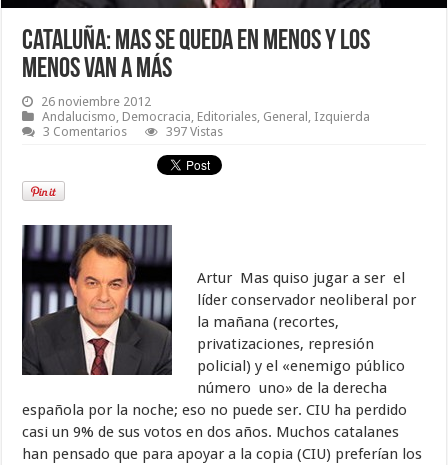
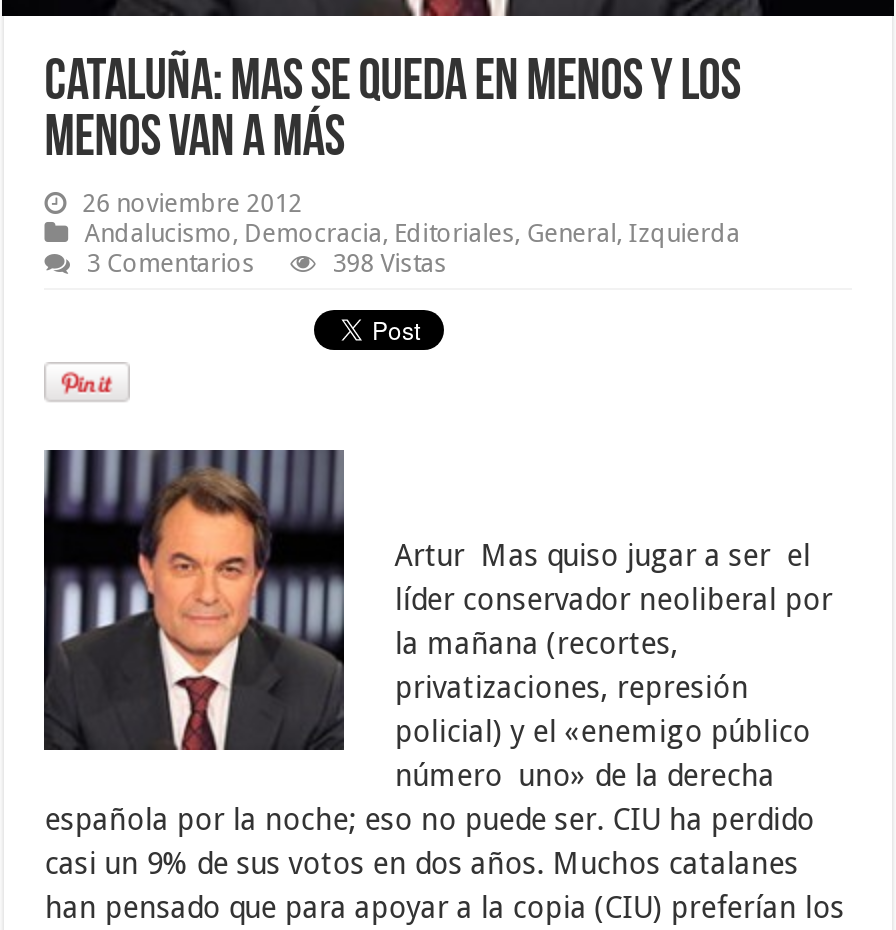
[166,124,223,139] 397 Vistas -> [332,247,446,277] 398 Vistas

